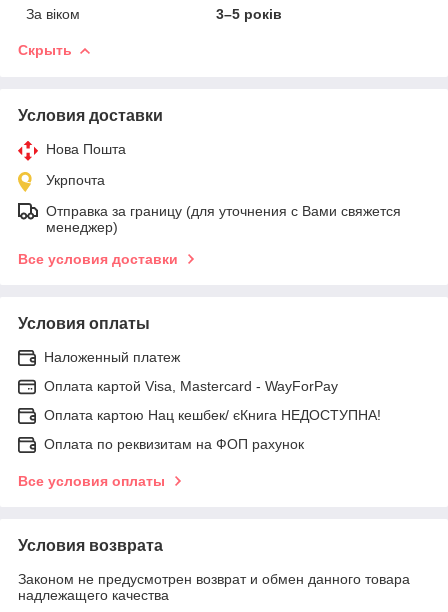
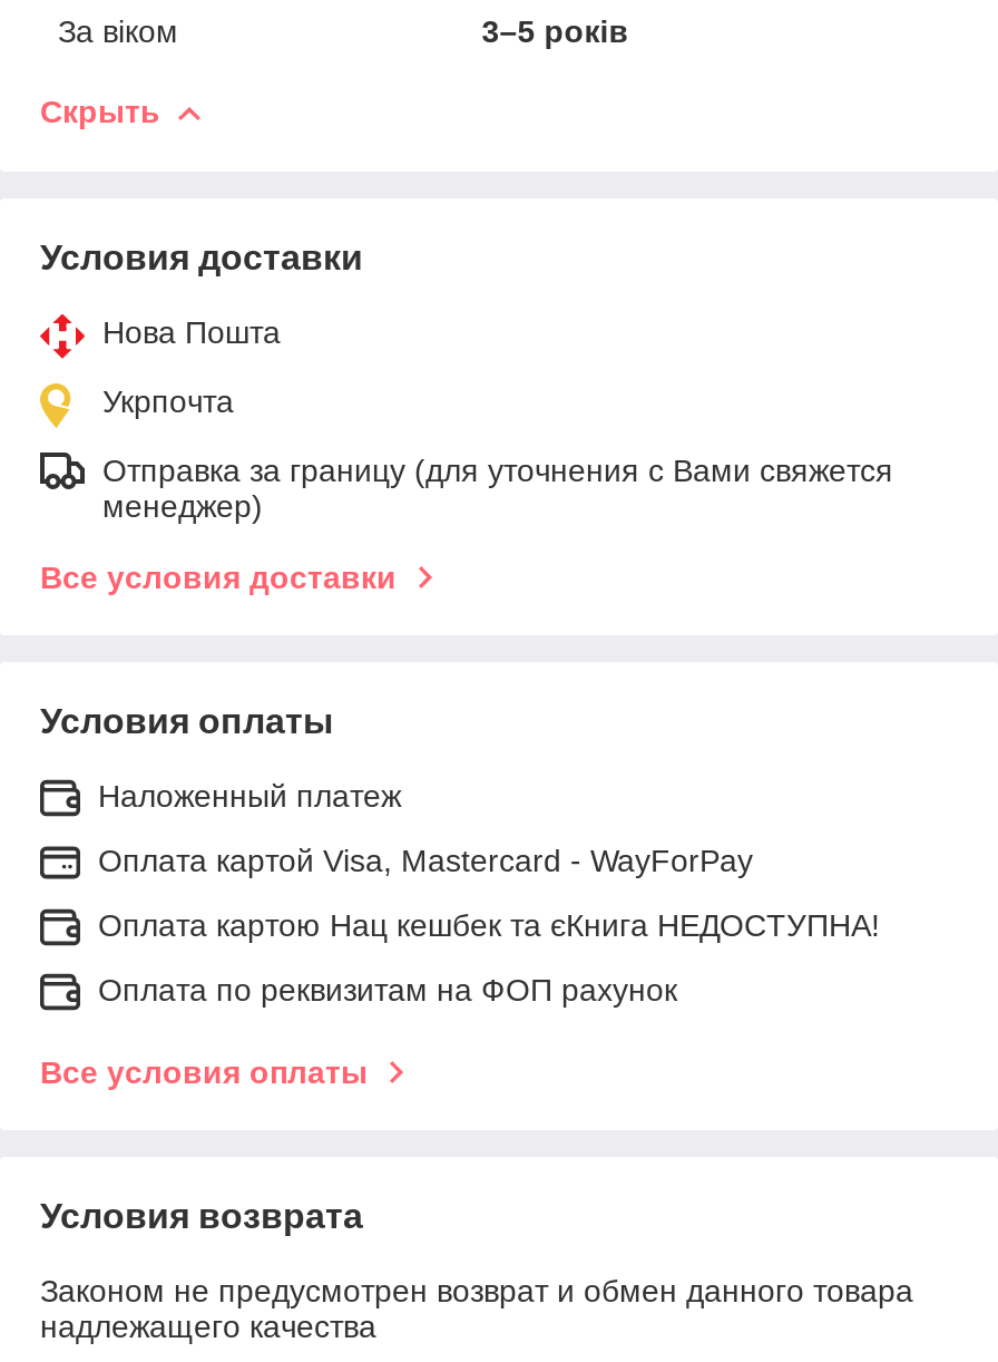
[44,407,381,423] Оплата картою Нац кешбек/ єКнига НЕДОСТУПНА! -> [98,907,880,942] Оплата картою Нац кешбек та єКнига НЕДОСТУПНА!

